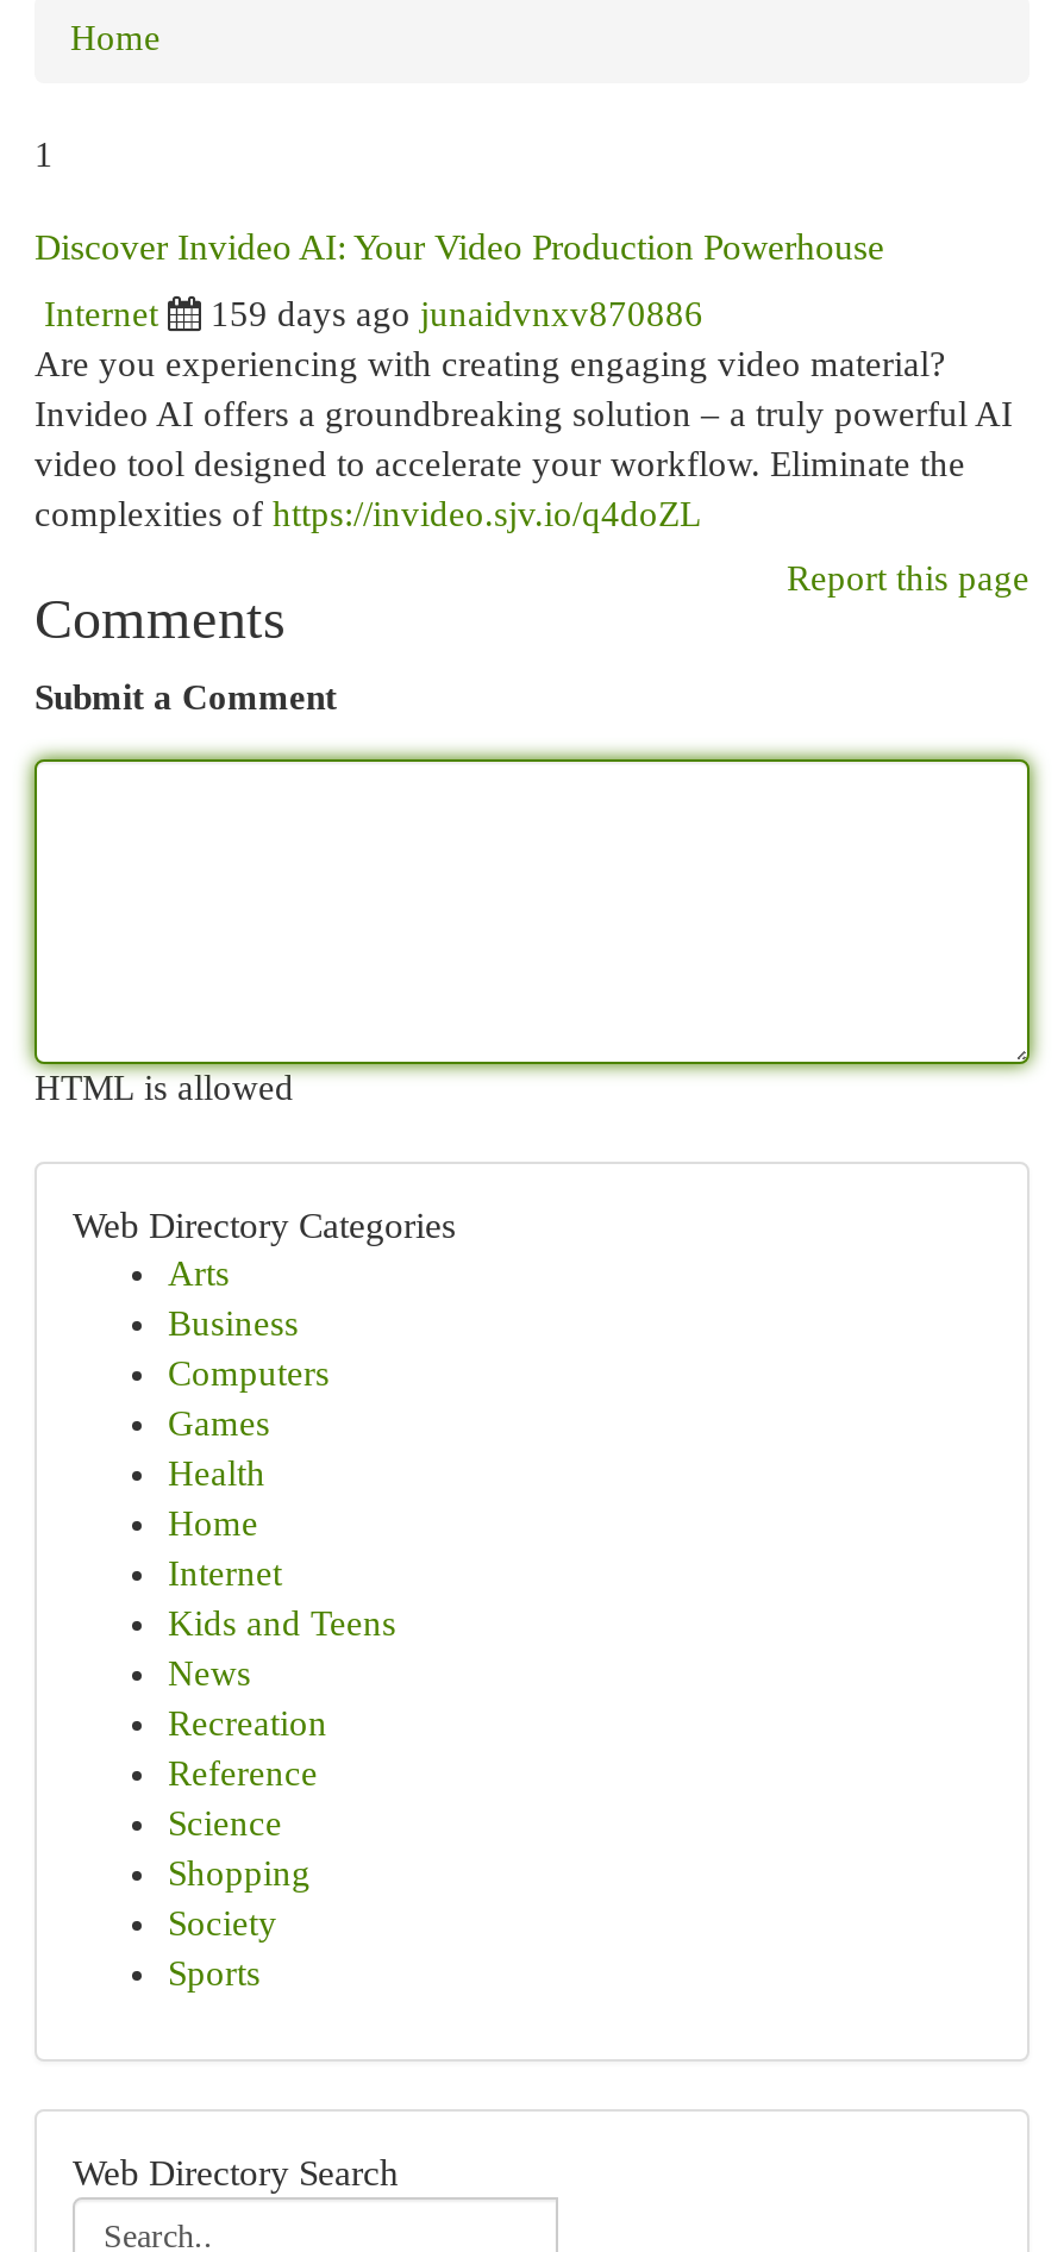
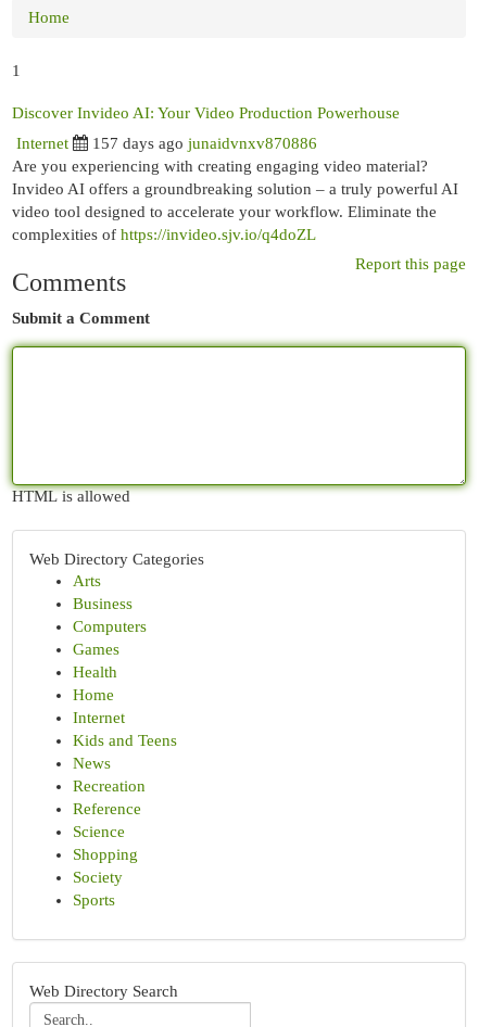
[211,295,703,333] 159 days ago junaidvnxv870886 -> [92,135,317,152] 157 days ago junaidvnxv870886

